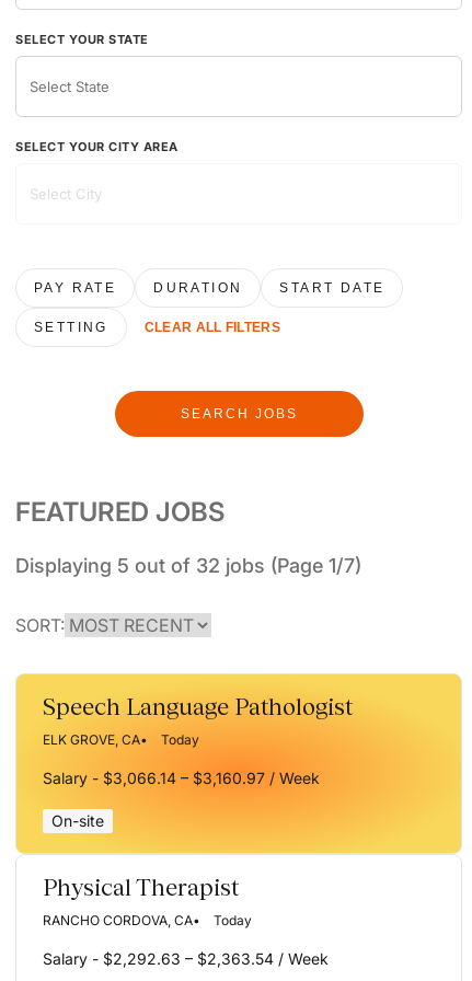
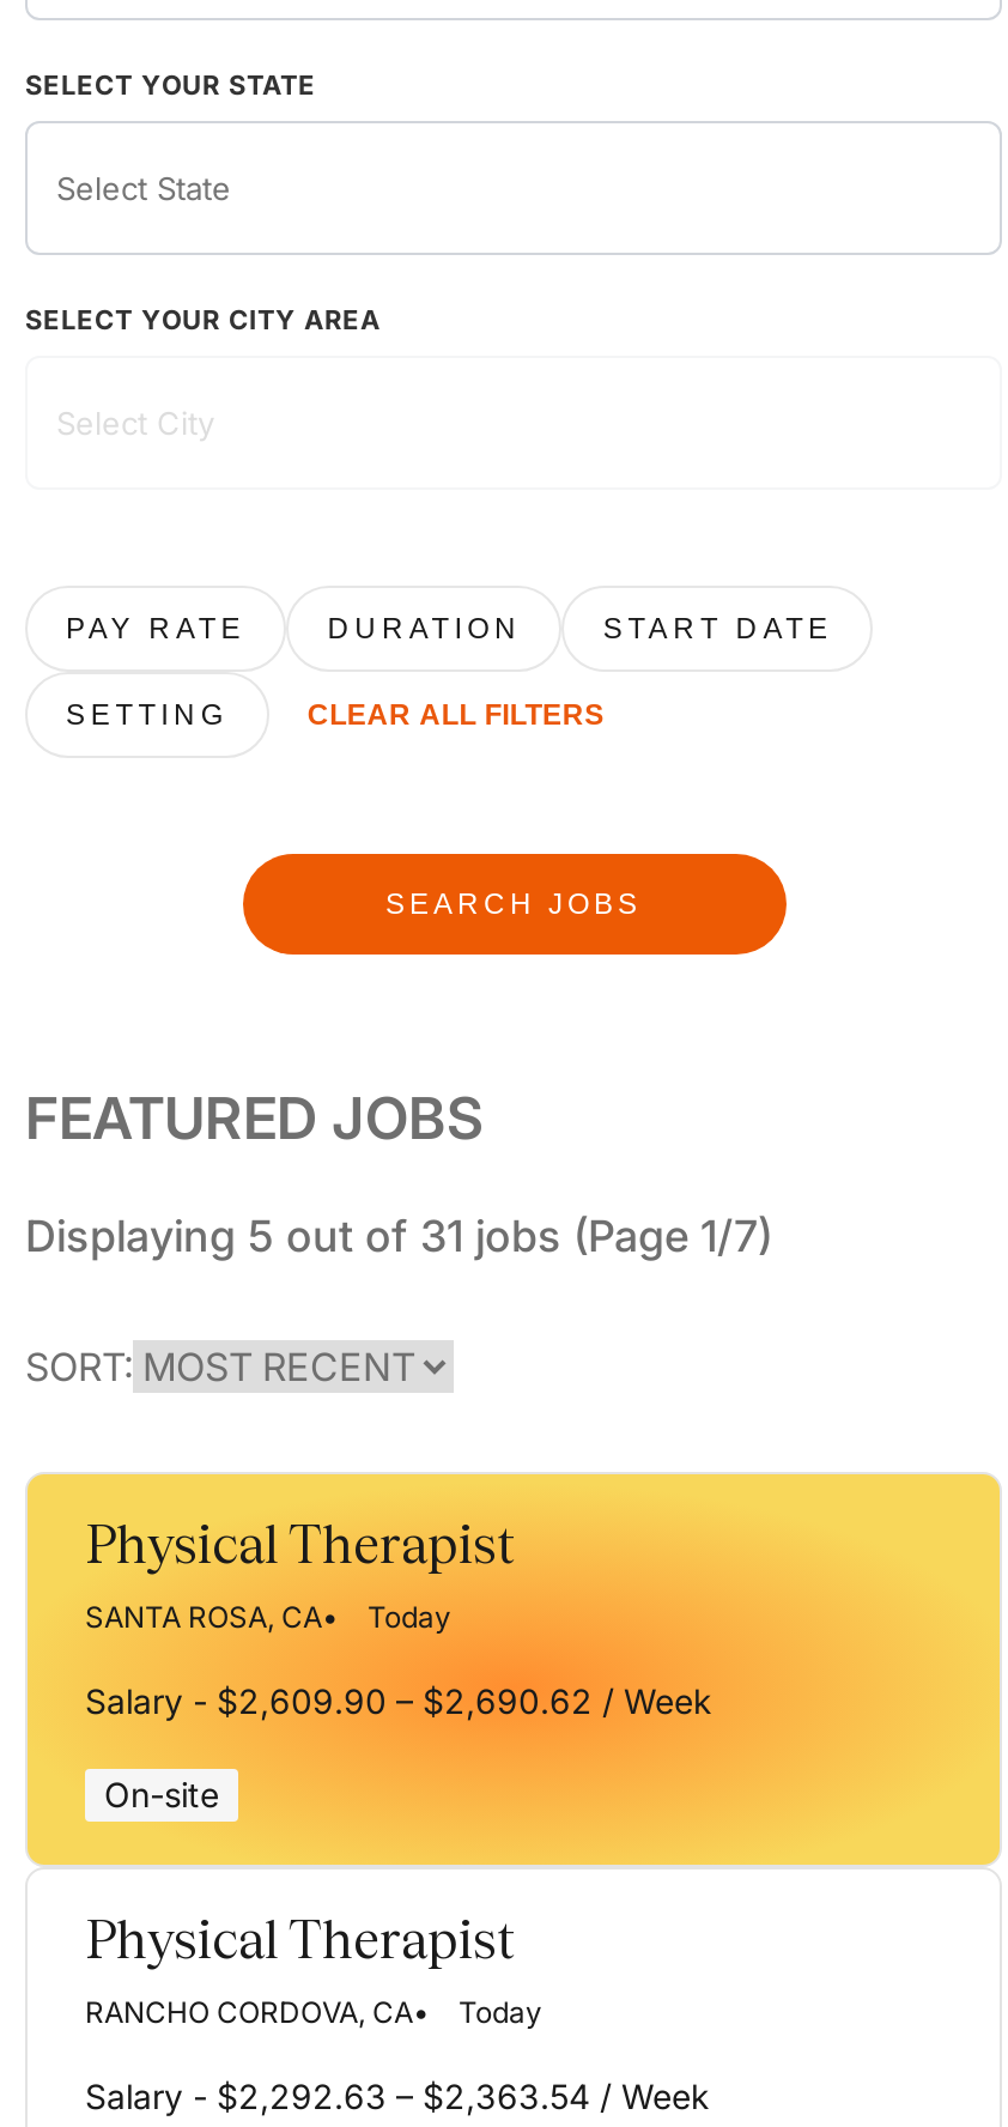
[15,554,361,577] Displaying 5 out of 32 jobs (Page 1/7) -> [25,1211,772,1261] Displaying 5 out of 31 jobs (Page 1/7)
[43,692,353,748] Speech Language Pathologist | ELK GROVE, CA -> [85,1513,514,1635] Physical Therapist | SANTA ROSA, CA
[43,769,320,787] Salary - $3,066.14 – $3,160.97 / Week -> [85,1680,712,1721] Salary - $2,609.90 – $2,690.62 / Week

